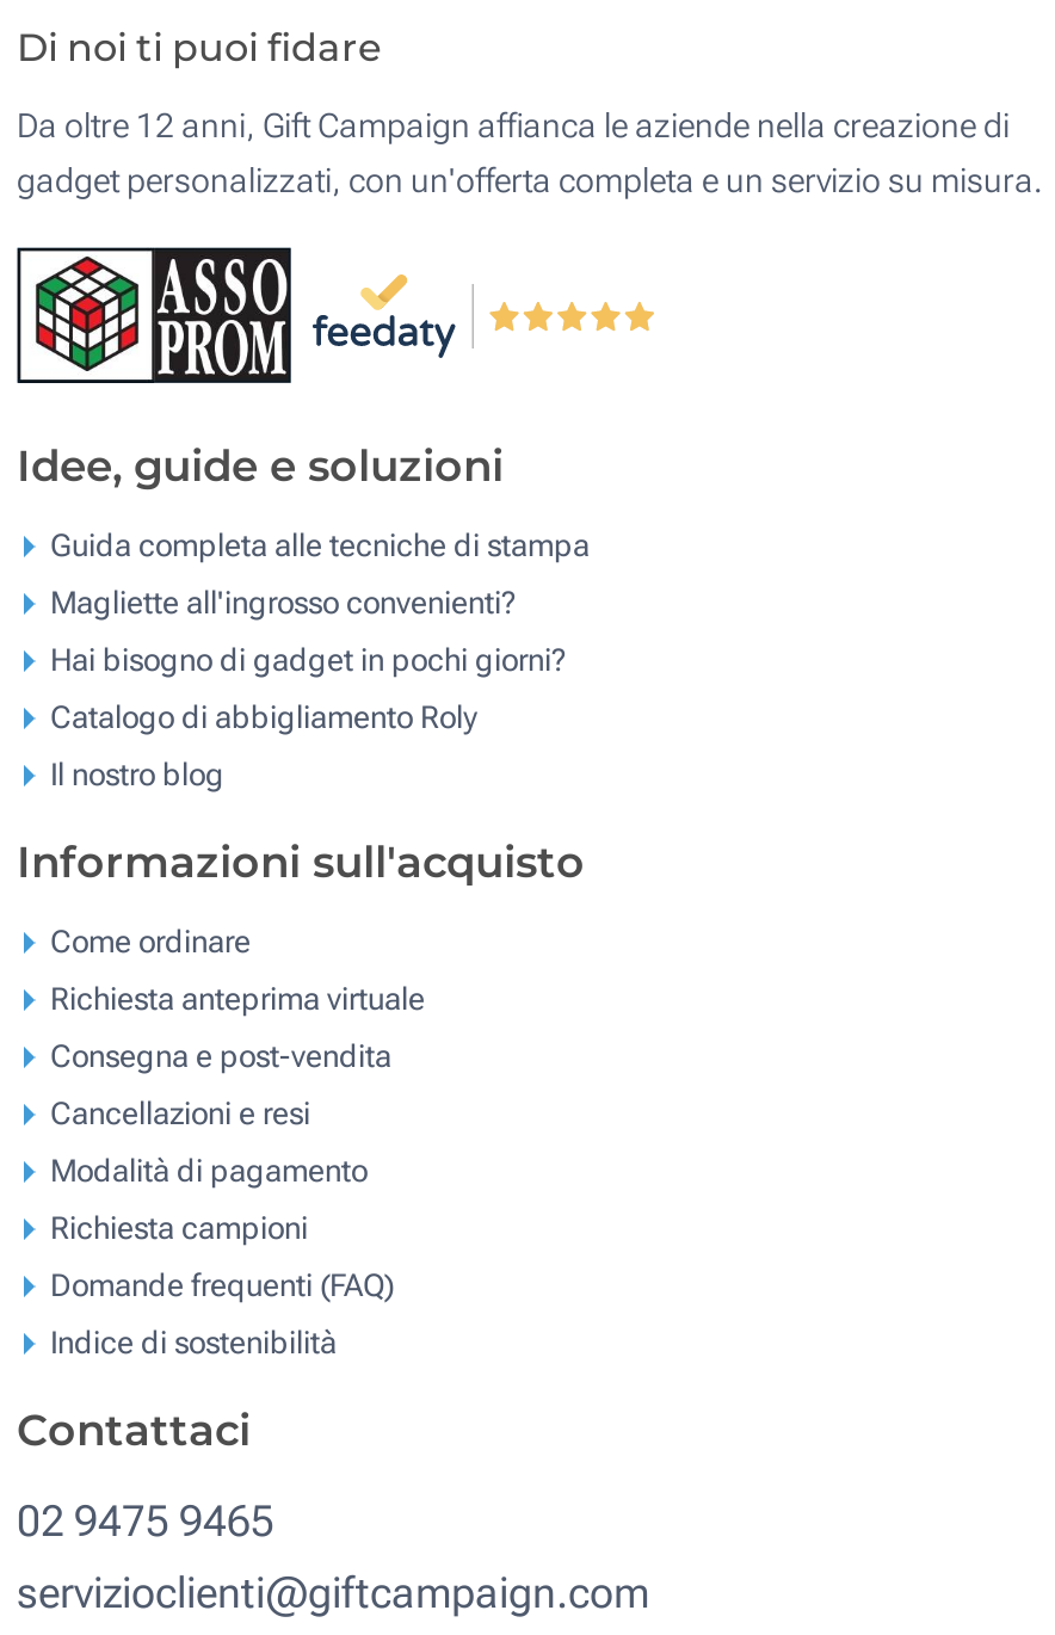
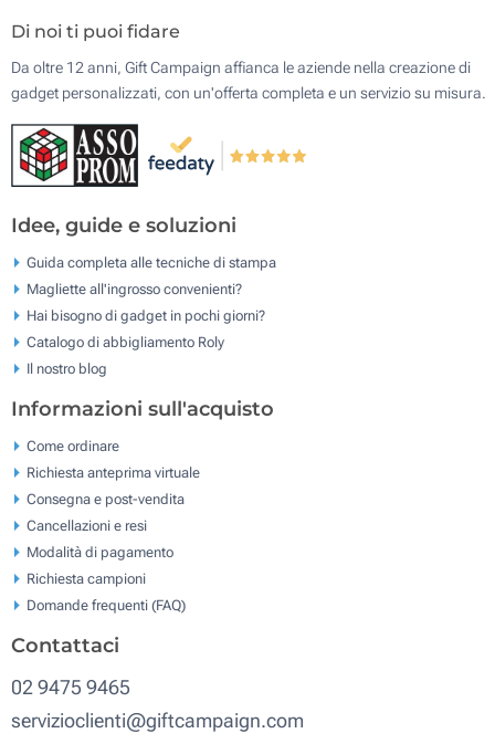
[50,1324,337,1360] Indice di sostenibilità -> none

